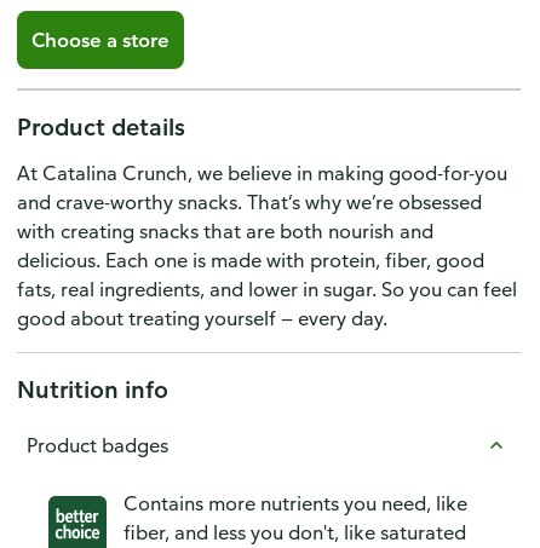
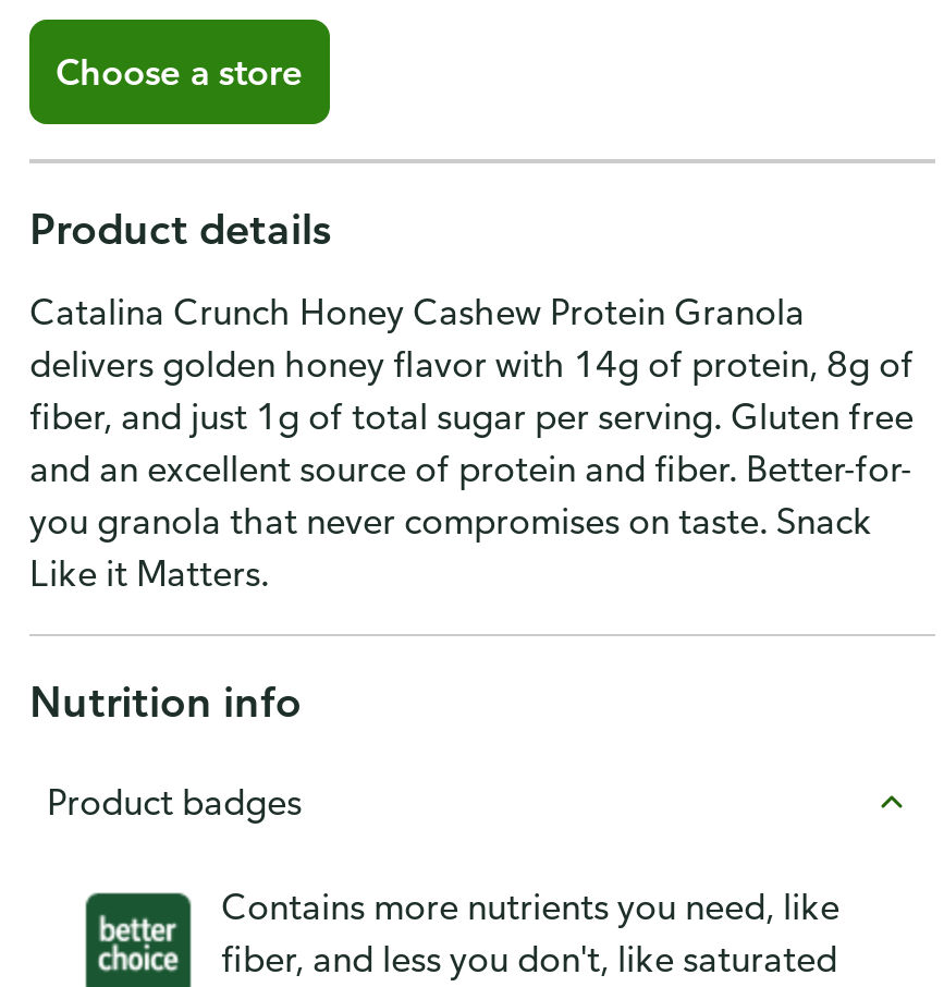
[17,161,517,330] At Catalina Crunch, we believe in making good-for-you | and crave-worthy snacks. That’s why we’re obsessed | with creating snacks that are both nourish and | delicious. Each one is made with protein, fiber, good | fats, real ingredients, and lower in sugar. So you can feel | good about treating yourself — every day. -> [29,290,914,595] Catalina Crunch Honey Cashew Protein Granola | delivers golden honey flavor with 14g of protein, 8g of | fiber, and just 1g of total sugar per serving. Gluten free | and an excellent source of protein and fiber. Better-for- | you granola that never compromises on taste. Snack | Like it Matters.

